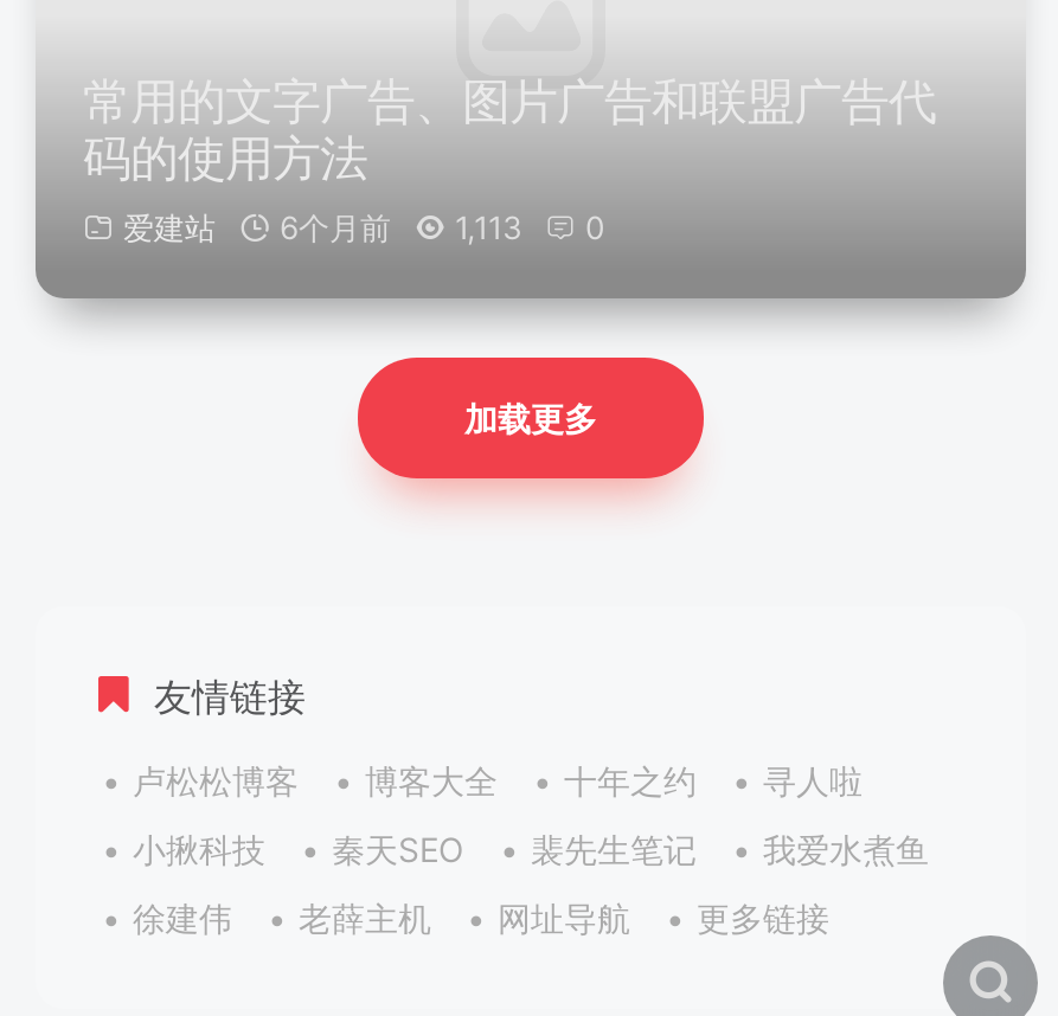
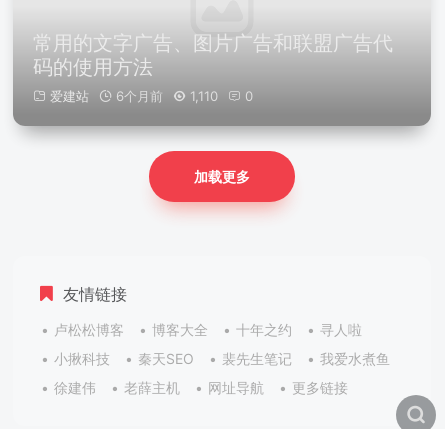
[123,208,604,246] 爱建站 6个月前 1,113 0 -> [50,88,253,104] 爱建站 6个月前 1,110 0

